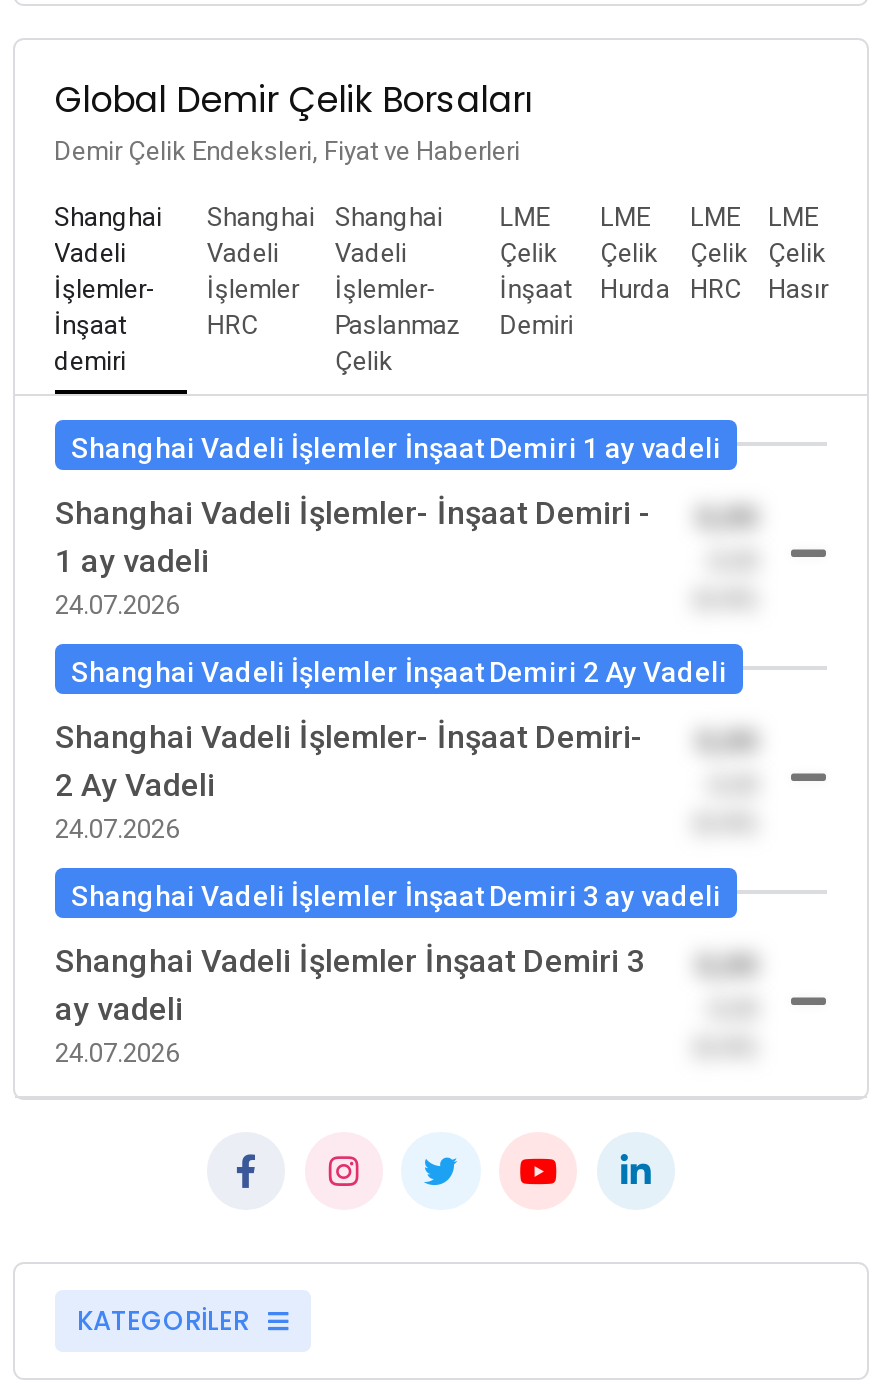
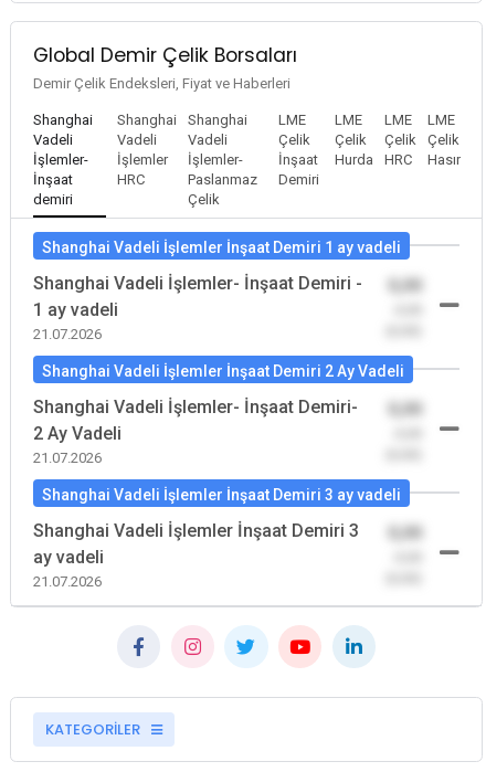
[55,590,179,620] 24.07.2026 -> [33,326,102,342] 21.07.2026
[55,814,179,844] 24.07.2026 -> [33,449,102,466] 21.07.2026
[55,1038,179,1068] 24.07.2026 -> [33,573,102,590] 21.07.2026

